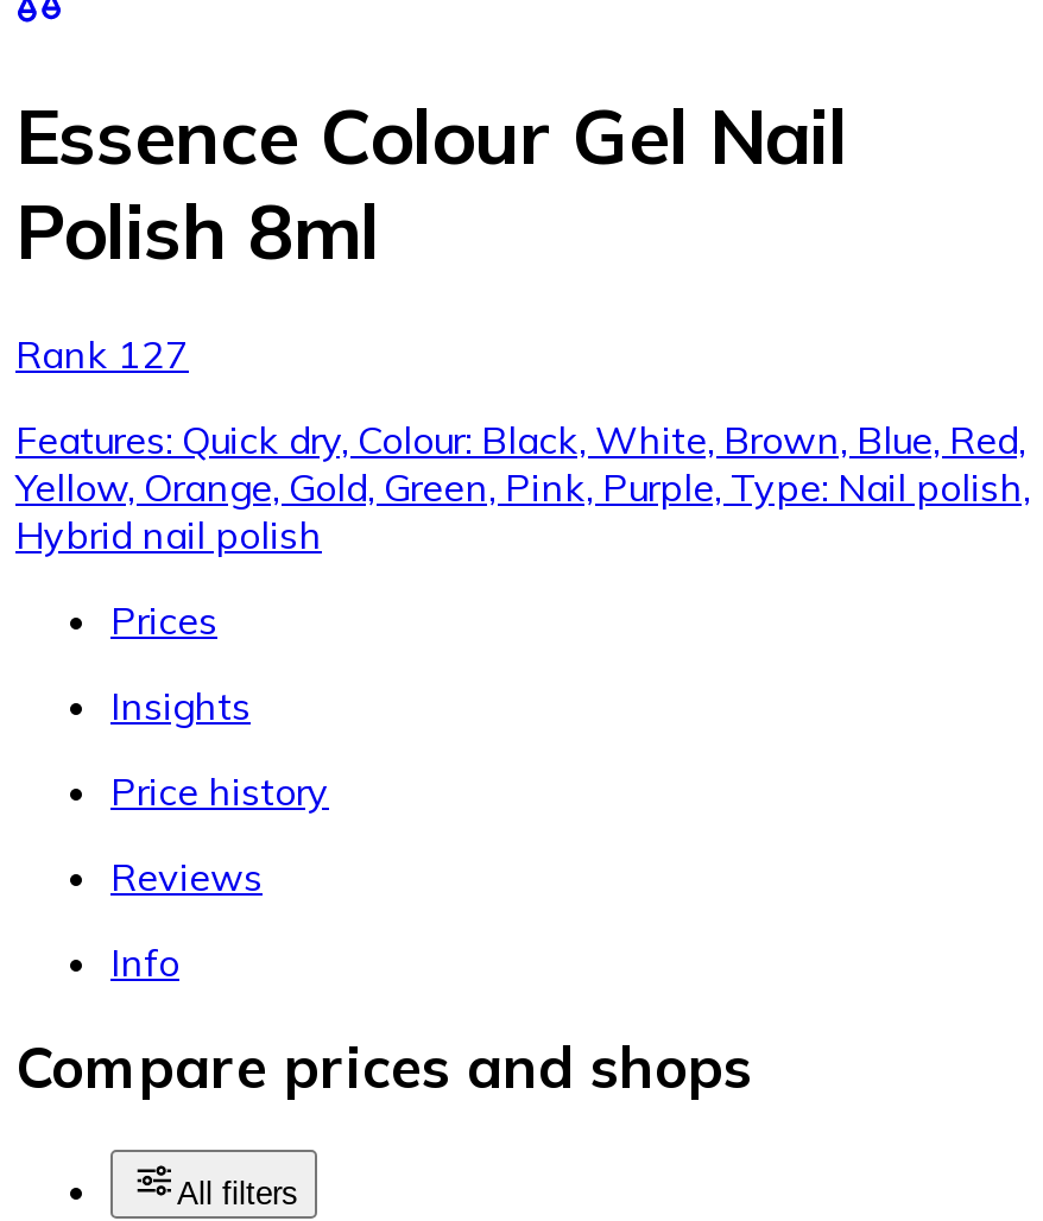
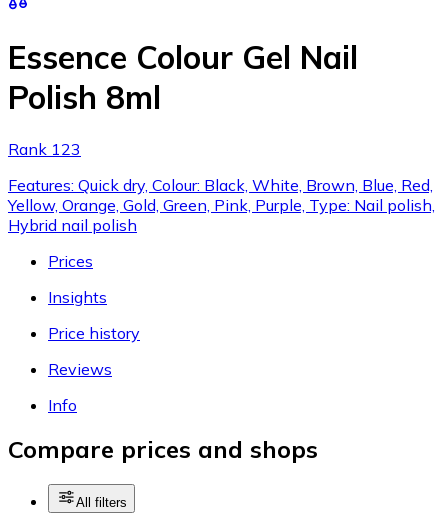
[15,329,189,377] Rank 127 -> [8,138,81,158] Rank 123

